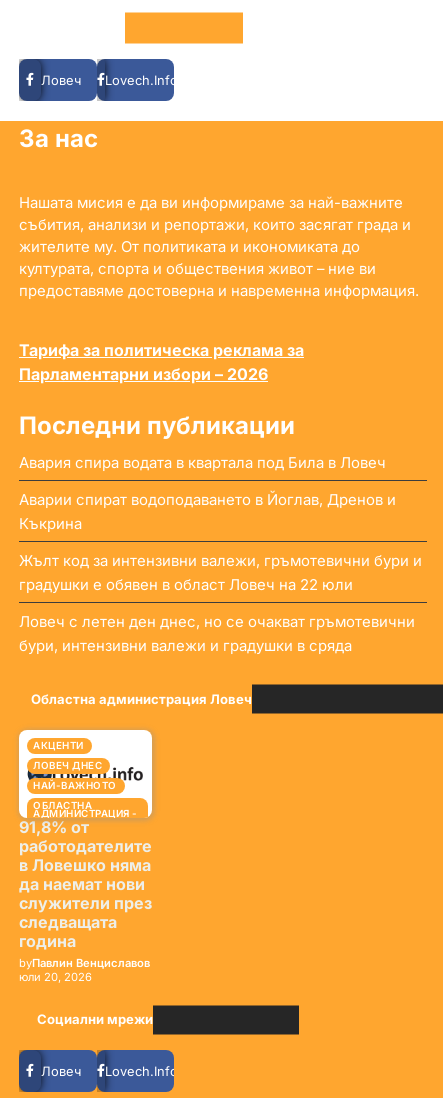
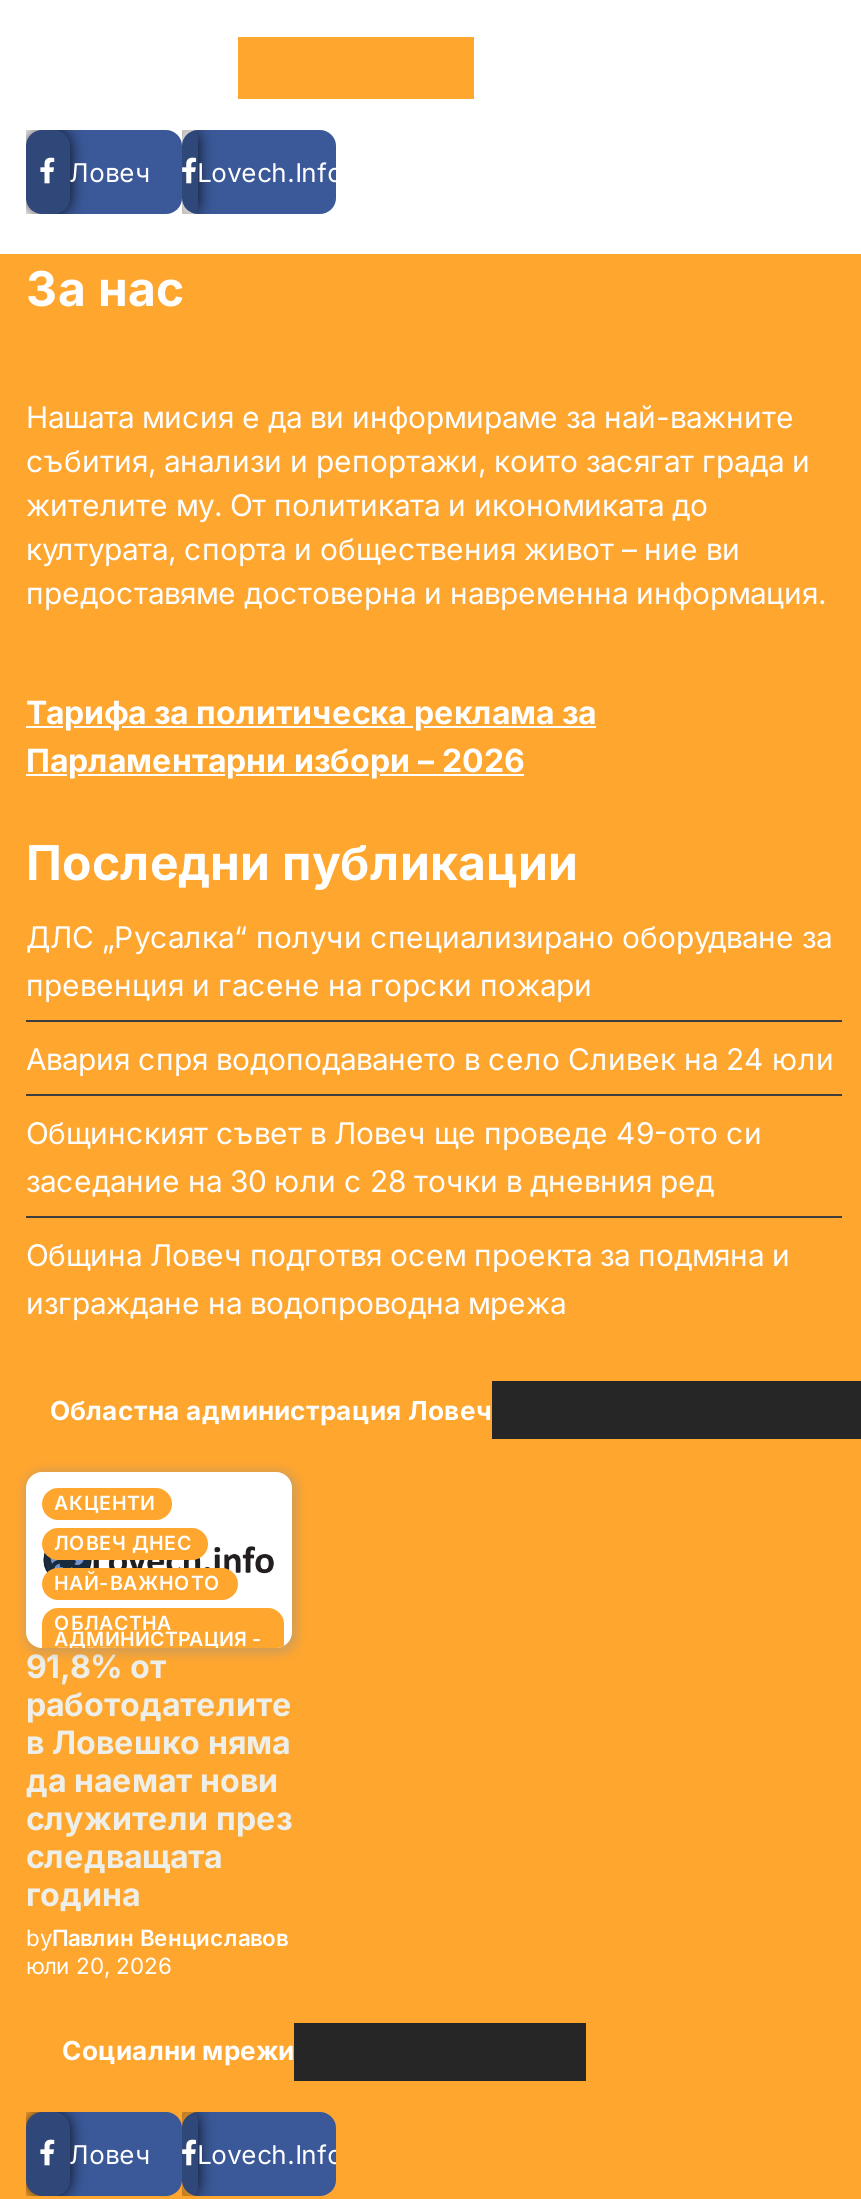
[19,454,386,472] Авария спира водата в квартала под Била в Ловеч -> [26,919,832,1003] ДЛС „Русалка“ получи специализирано оборудване за | превенция и гасене на горски пожари
[19,491,396,533] Аварии спират водоподаването в Йоглав, Дренов и | Къкрина -> [26,1041,834,1077] Авария спря водоподаването в село Сливек на 24 юли
[19,552,422,594] Жълт код за интензивни валежи, гръмотевични бури и | градушки е обявен в област Ловеч на 22 юли -> [26,1115,762,1199] Общинският съвет в Ловеч ще проведе 49-ото си | заседание на 30 юли с 28 точки в дневния ред
[19,613,415,655] Ловеч с летен ден днес, но се очакват гръмотевични | бури, интензивни валежи и градушки в сряда -> [26,1237,790,1321] Община Ловеч подготвя осем проекта за подмяна и | изграждане на водопроводна мрежа

